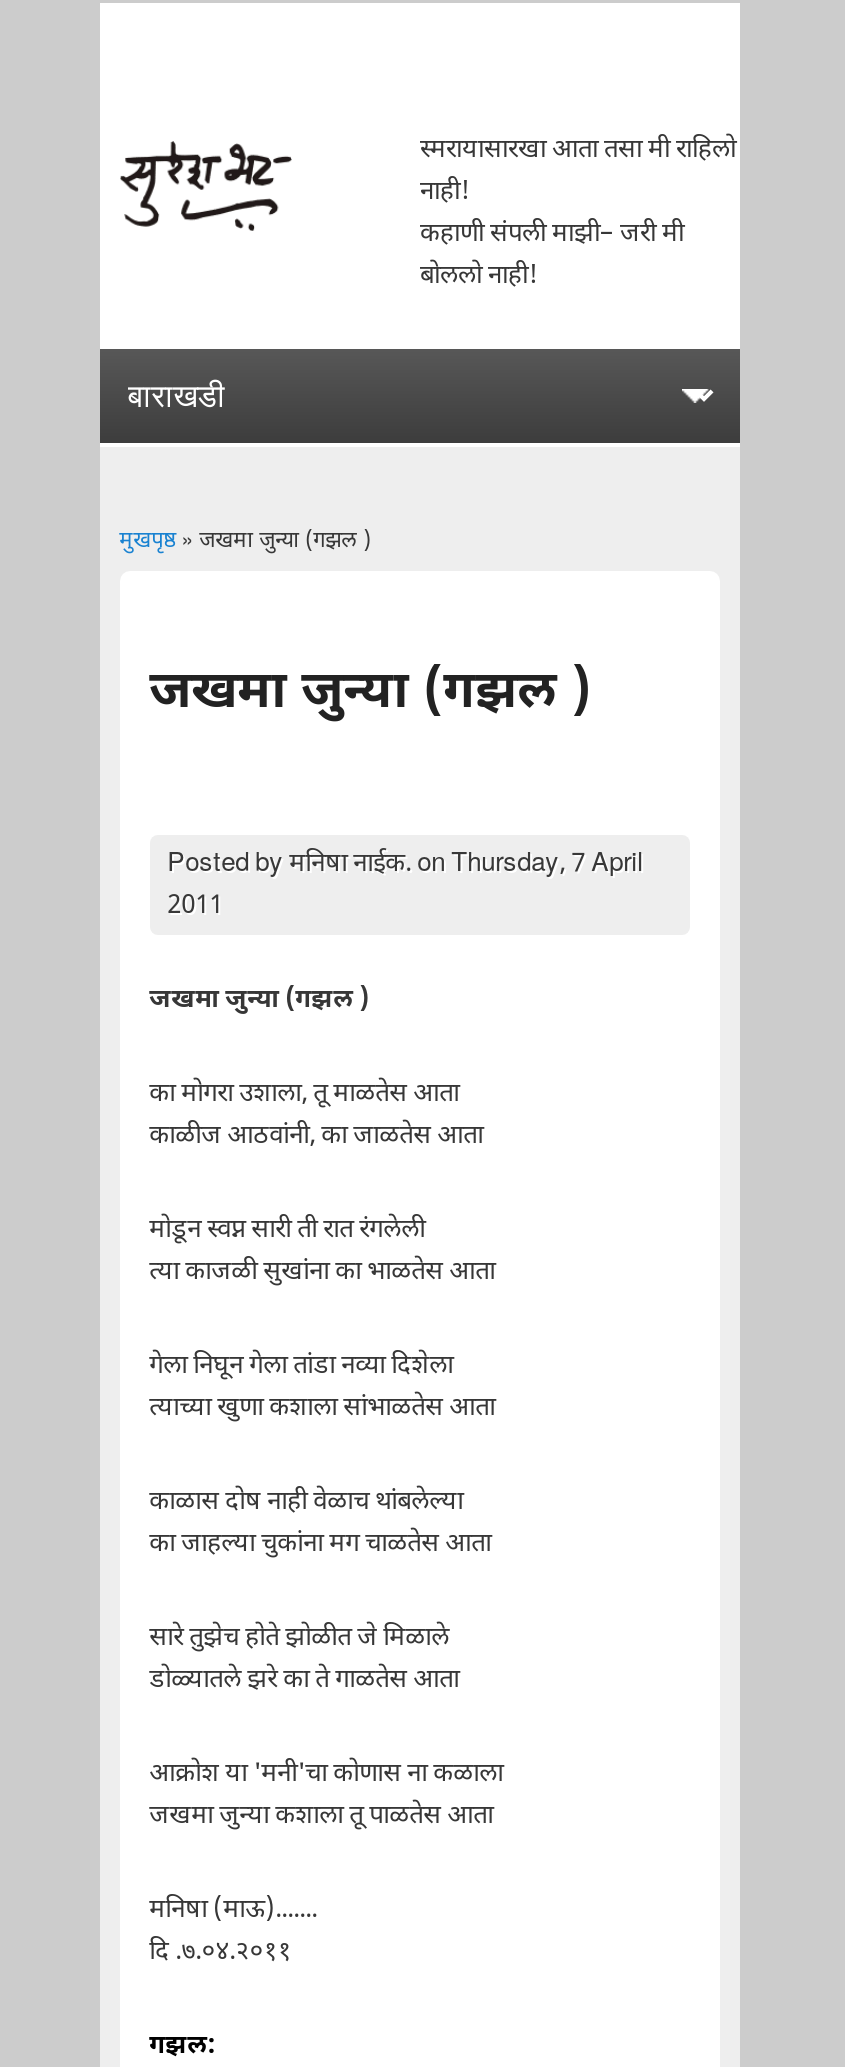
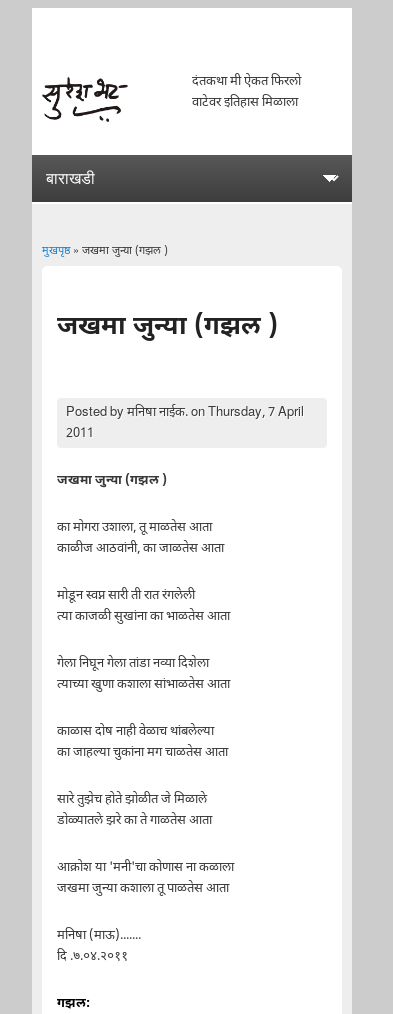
[420,133,736,293] स्मरायासारखा आता तसा मी राहिलो | नाही! | कहाणी संपली माझी– जरी मी | बोललो नाही! -> [192,73,301,111] दंतकथा मी ऐकत फिरलो | वाटेवर इतिहास मिळाला

